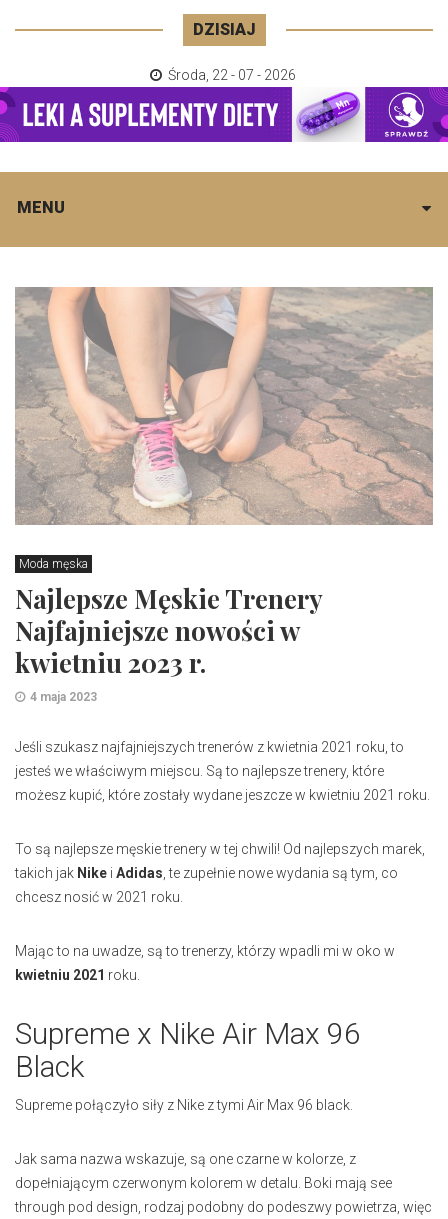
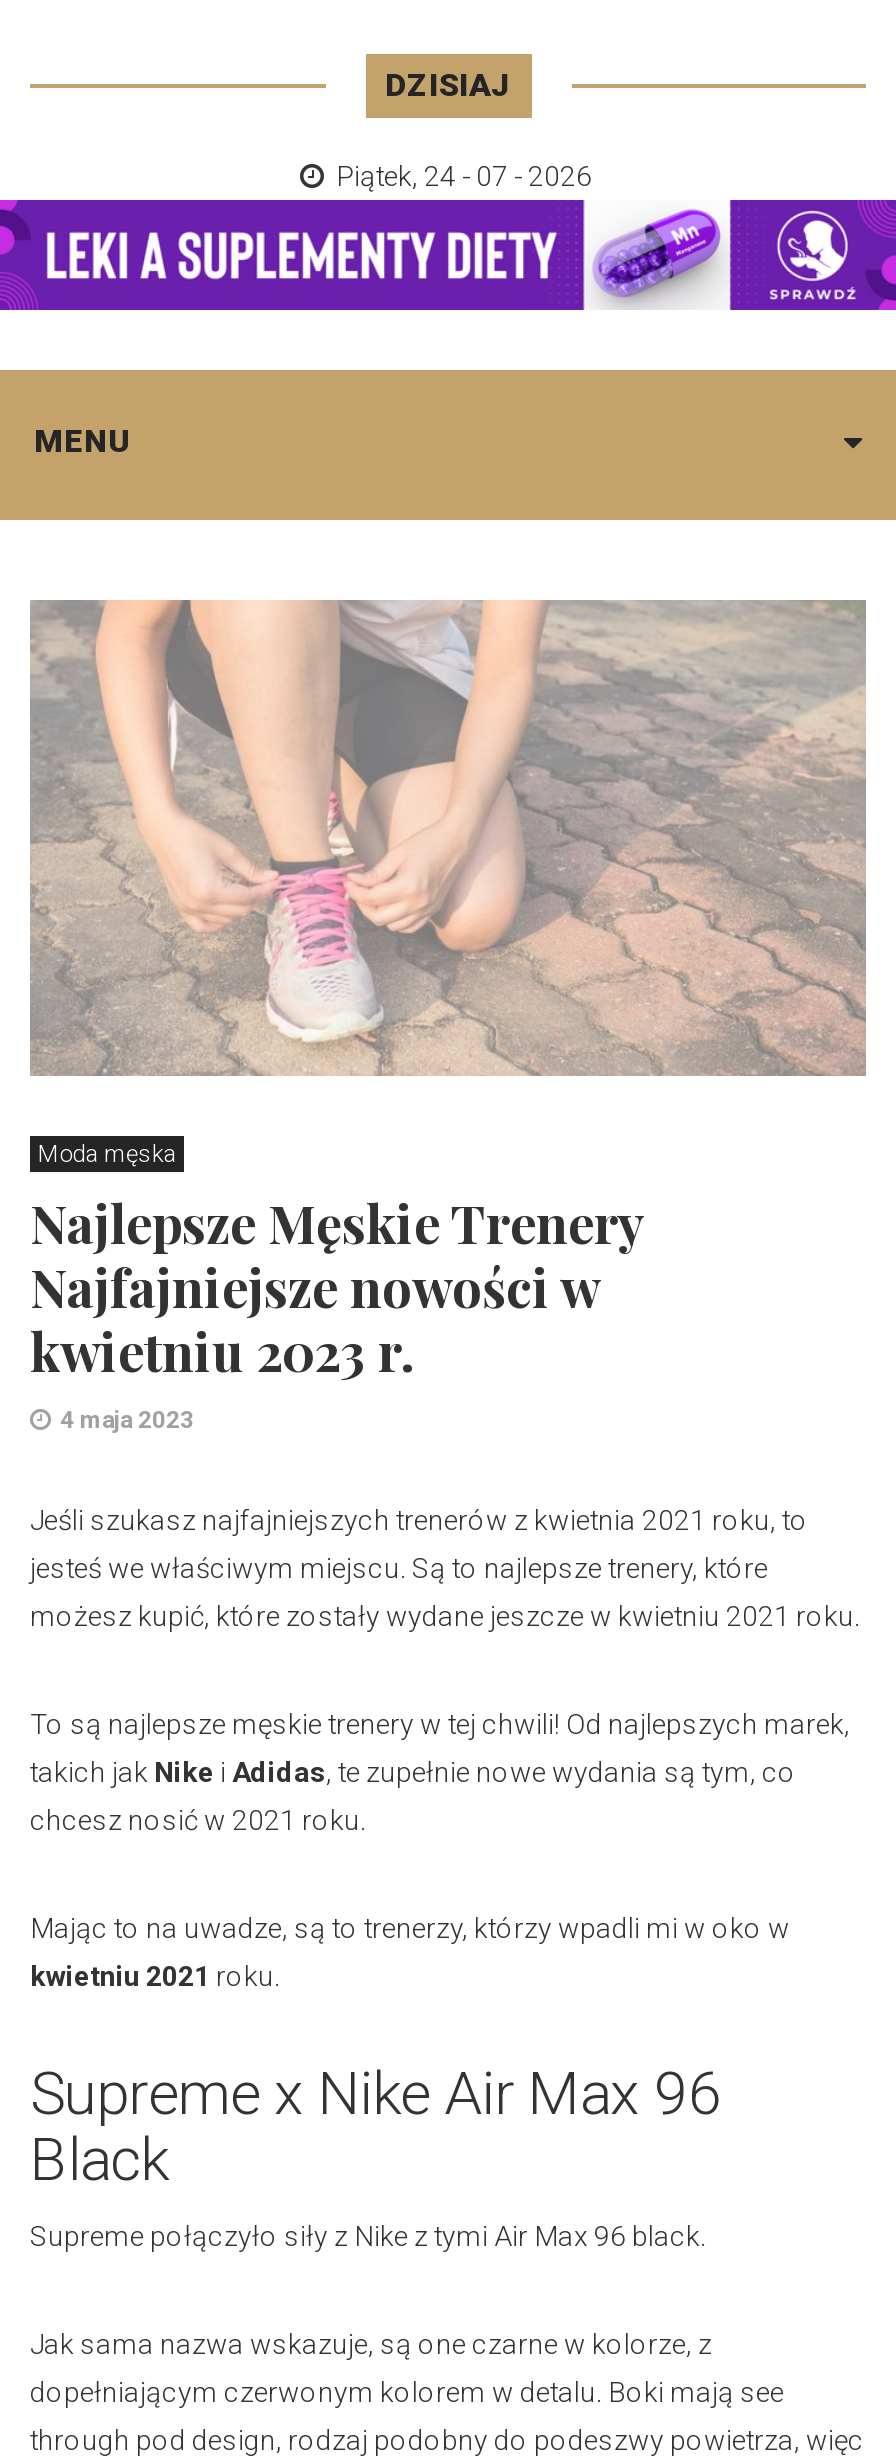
[168,67,296,83] Środa, 22 - 07 - 2026 -> [336,160,592,192] Piątek, 24 - 07 - 2026

